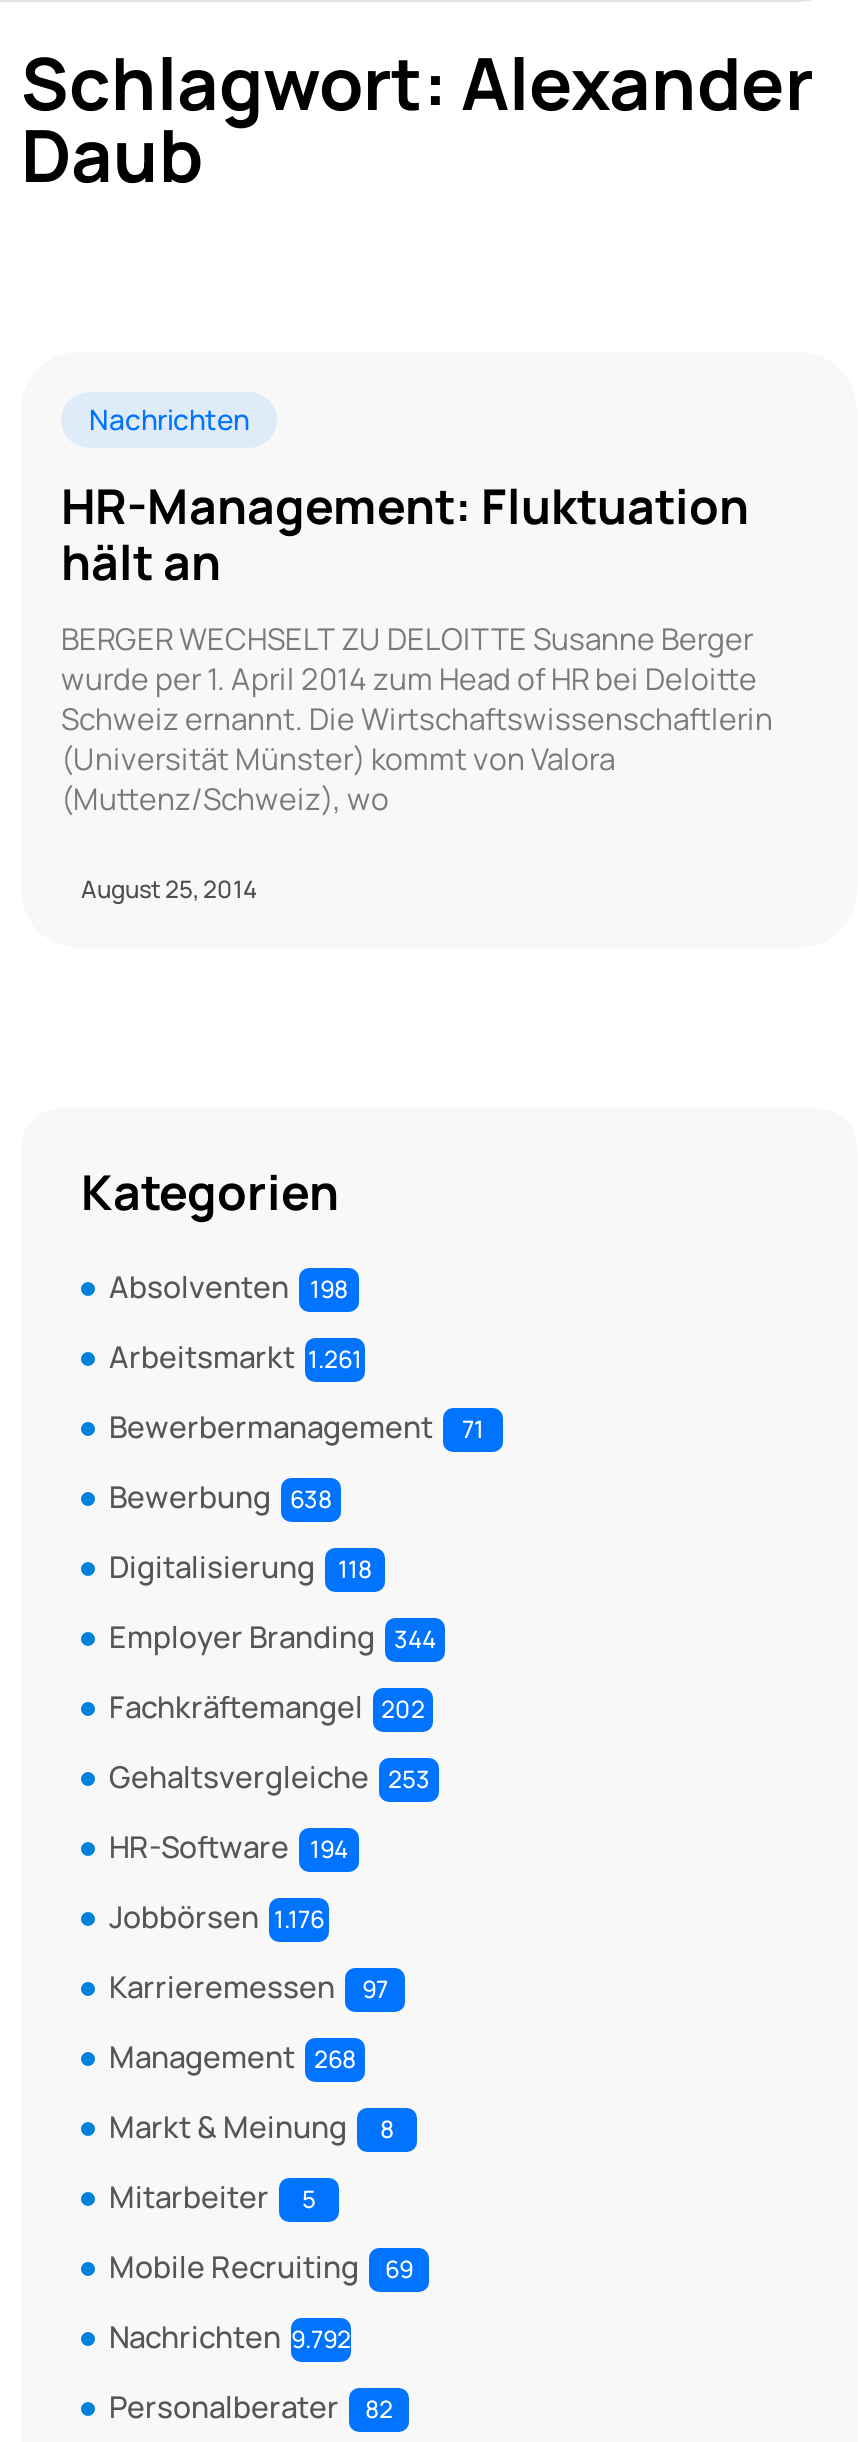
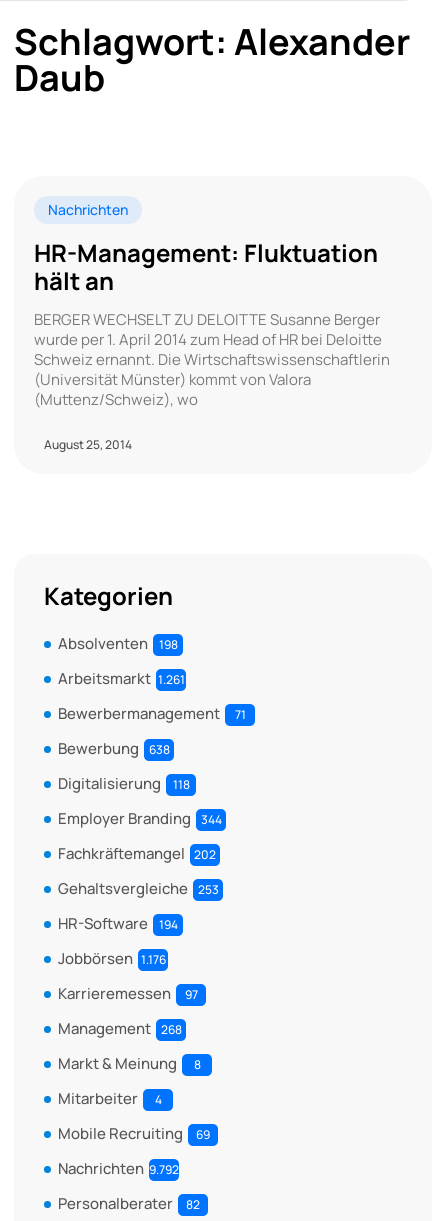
[109,2175,316,2217] Mitarbeiter 5 -> [58,1088,161,1109] Mitarbeiter 4

